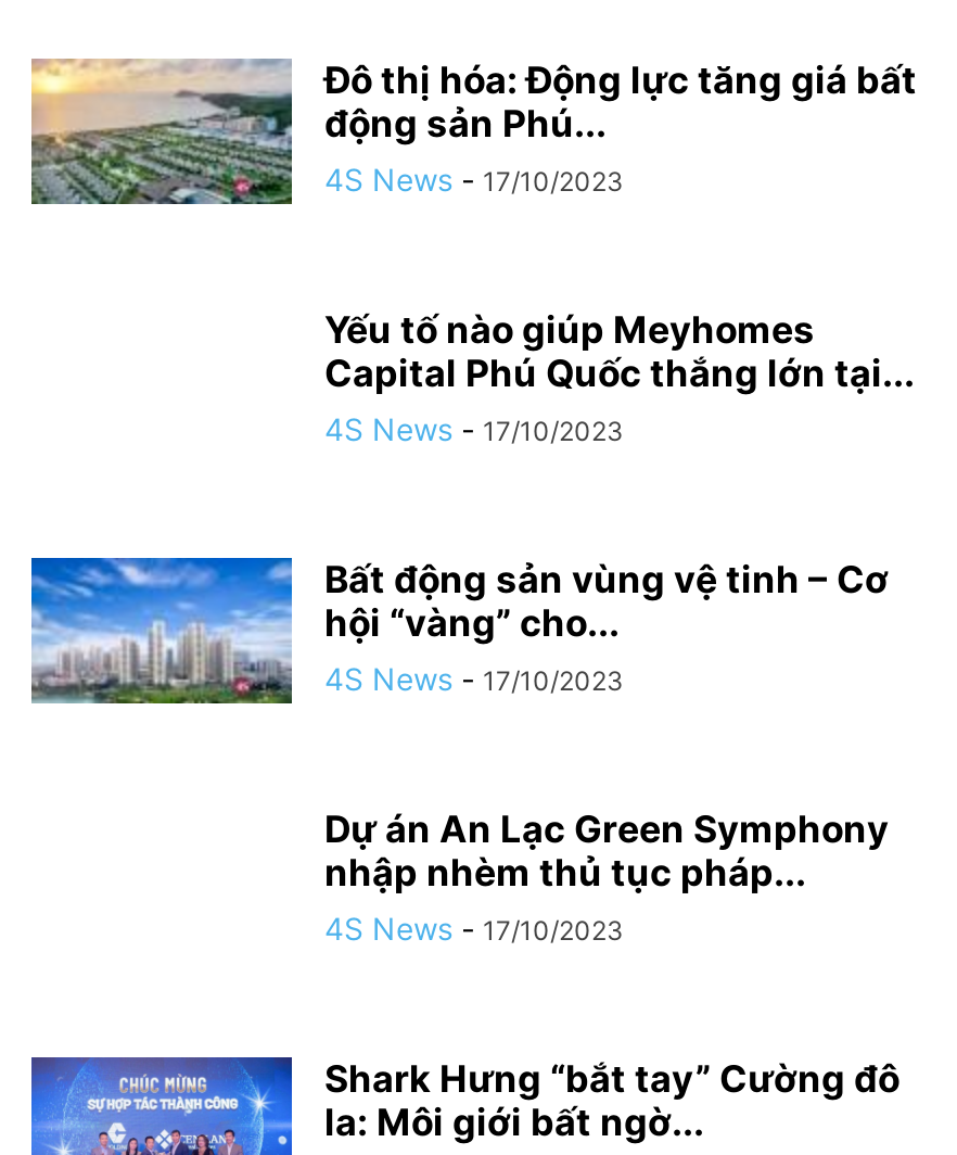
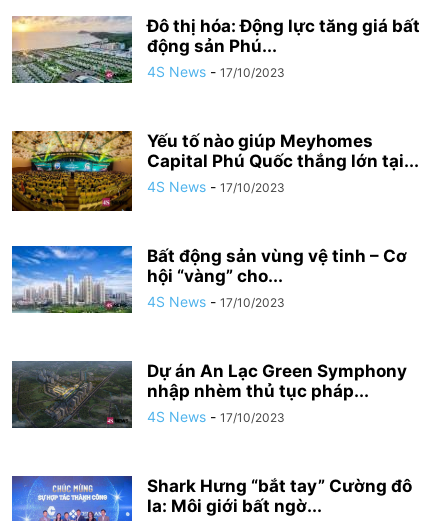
none -> [11,130,133,212] [image]
none -> [11,360,133,429] [image]

